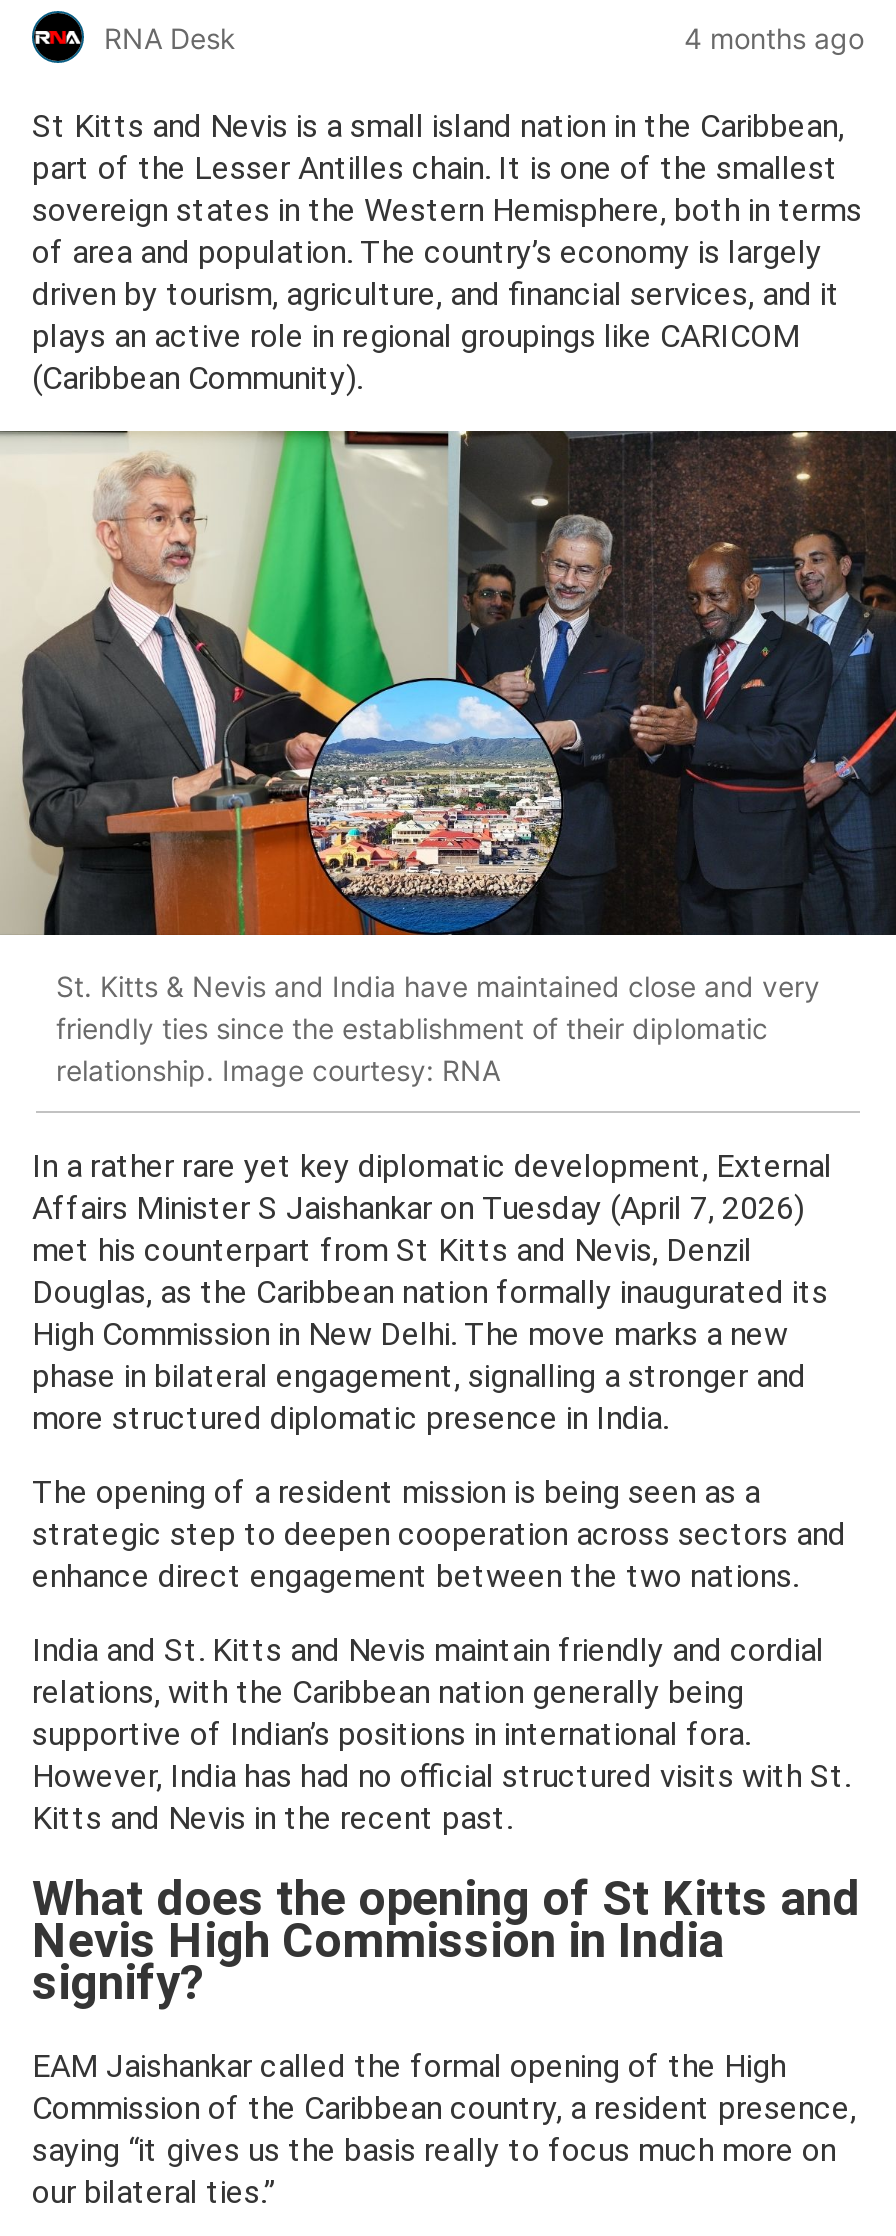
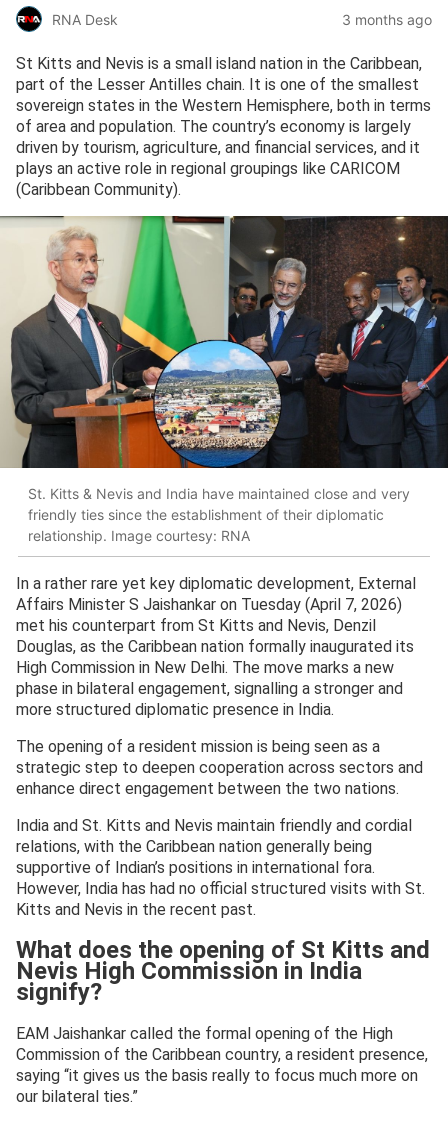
[684,21,864,55] 4 months ago -> [342,11,432,28] 3 months ago

